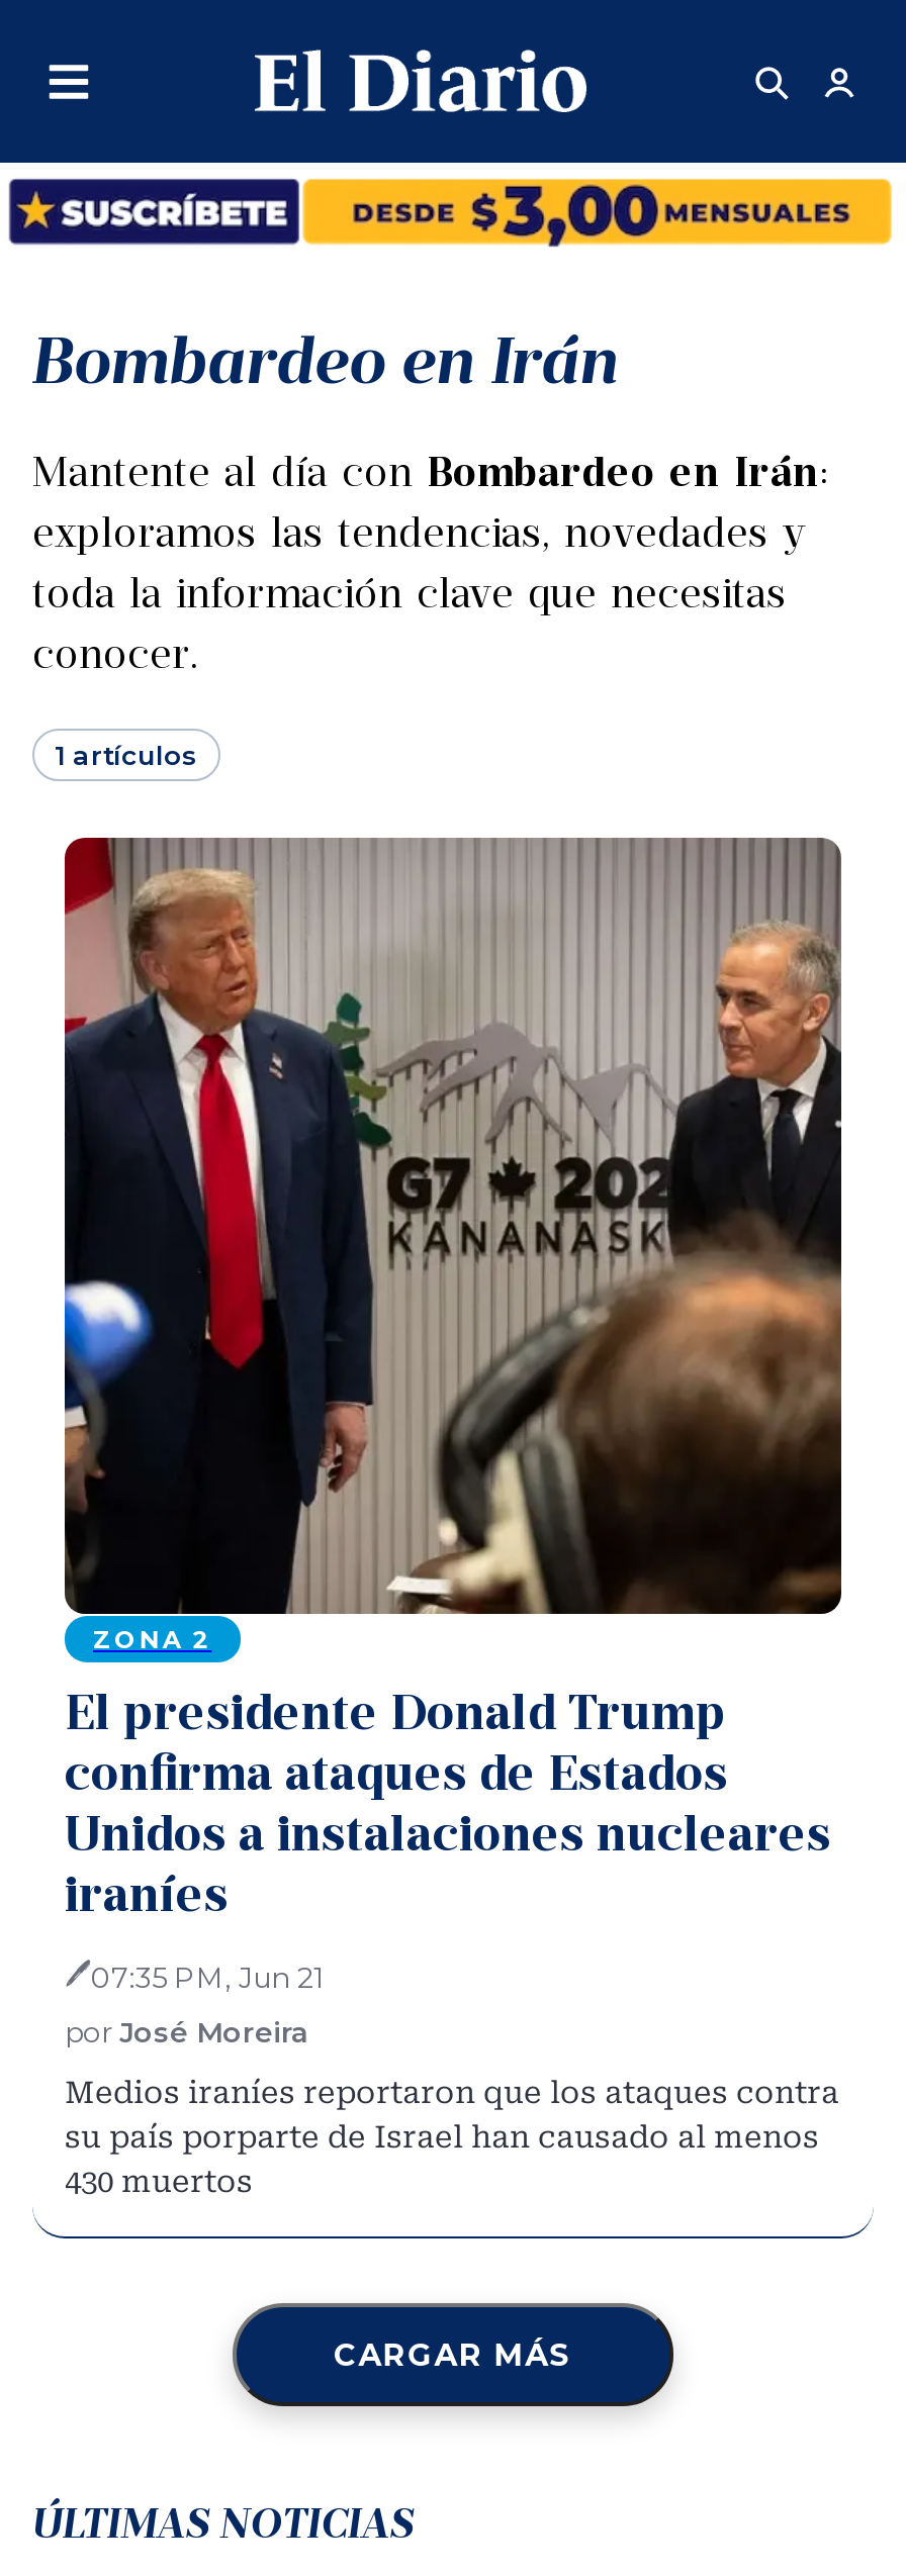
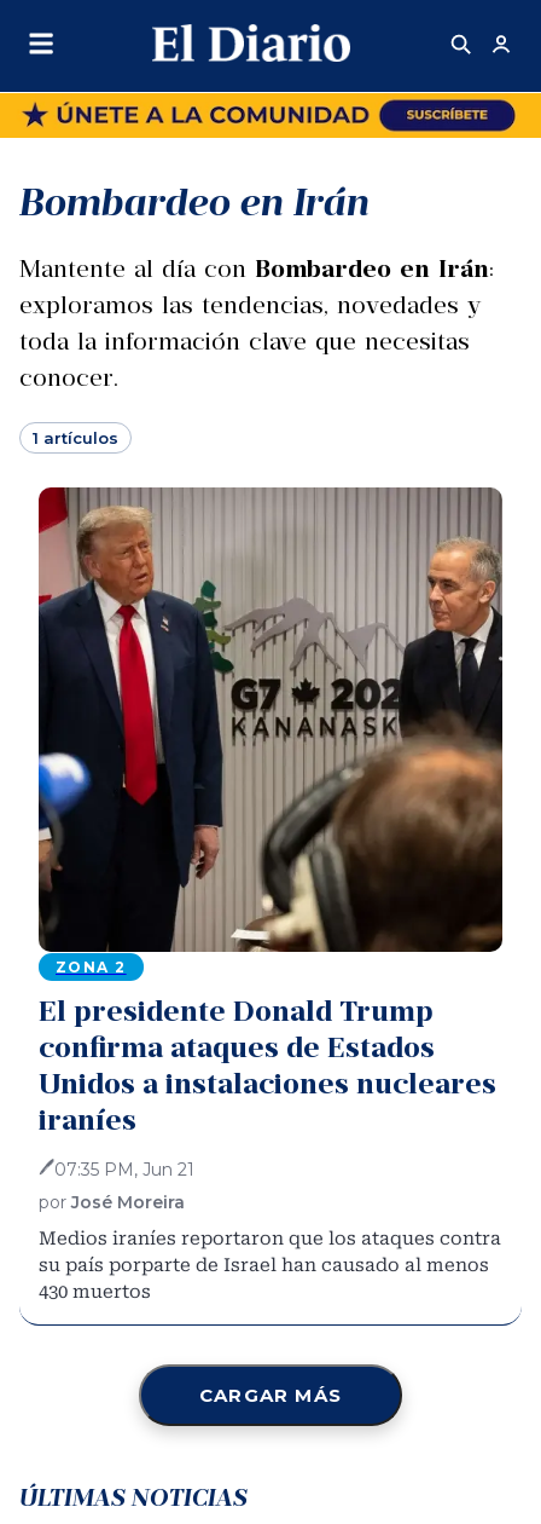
[6,163,900,248] [image] -> [4,92,537,139] [image]

